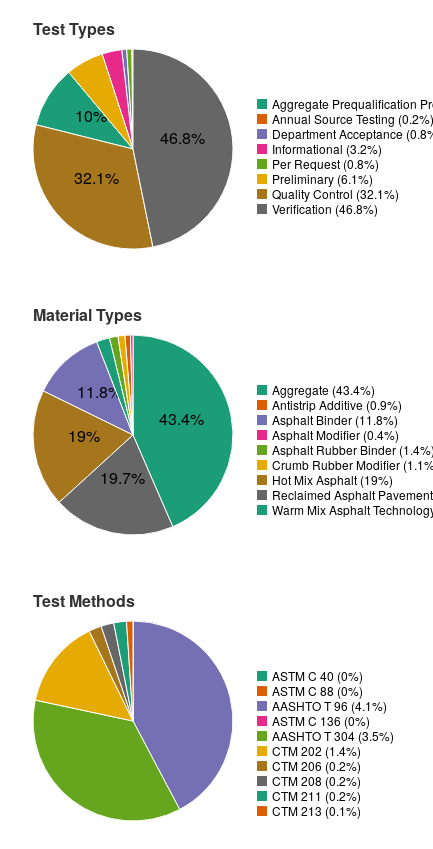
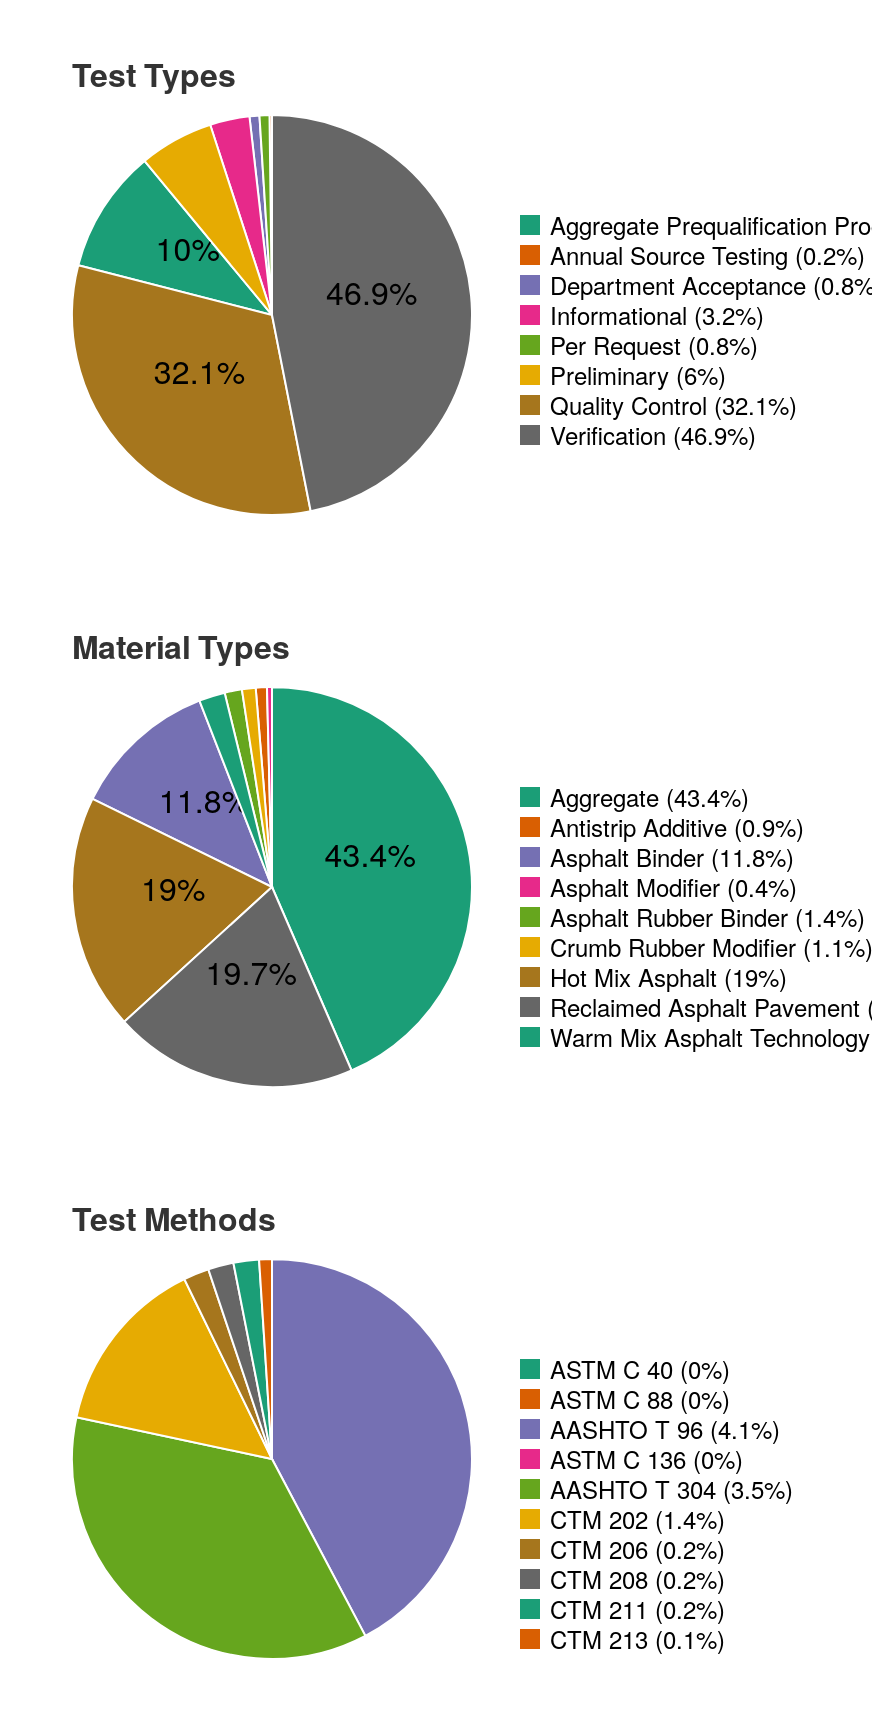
[160,126,205,149] 46.8% -> [326,268,417,314] 46.9%
[272,170,373,187] Preliminary (6.1%) -> [550,357,726,392] Preliminary (6%)
[272,200,378,217] Verification (46.8%) -> [550,417,756,452] Verification (46.9%)

